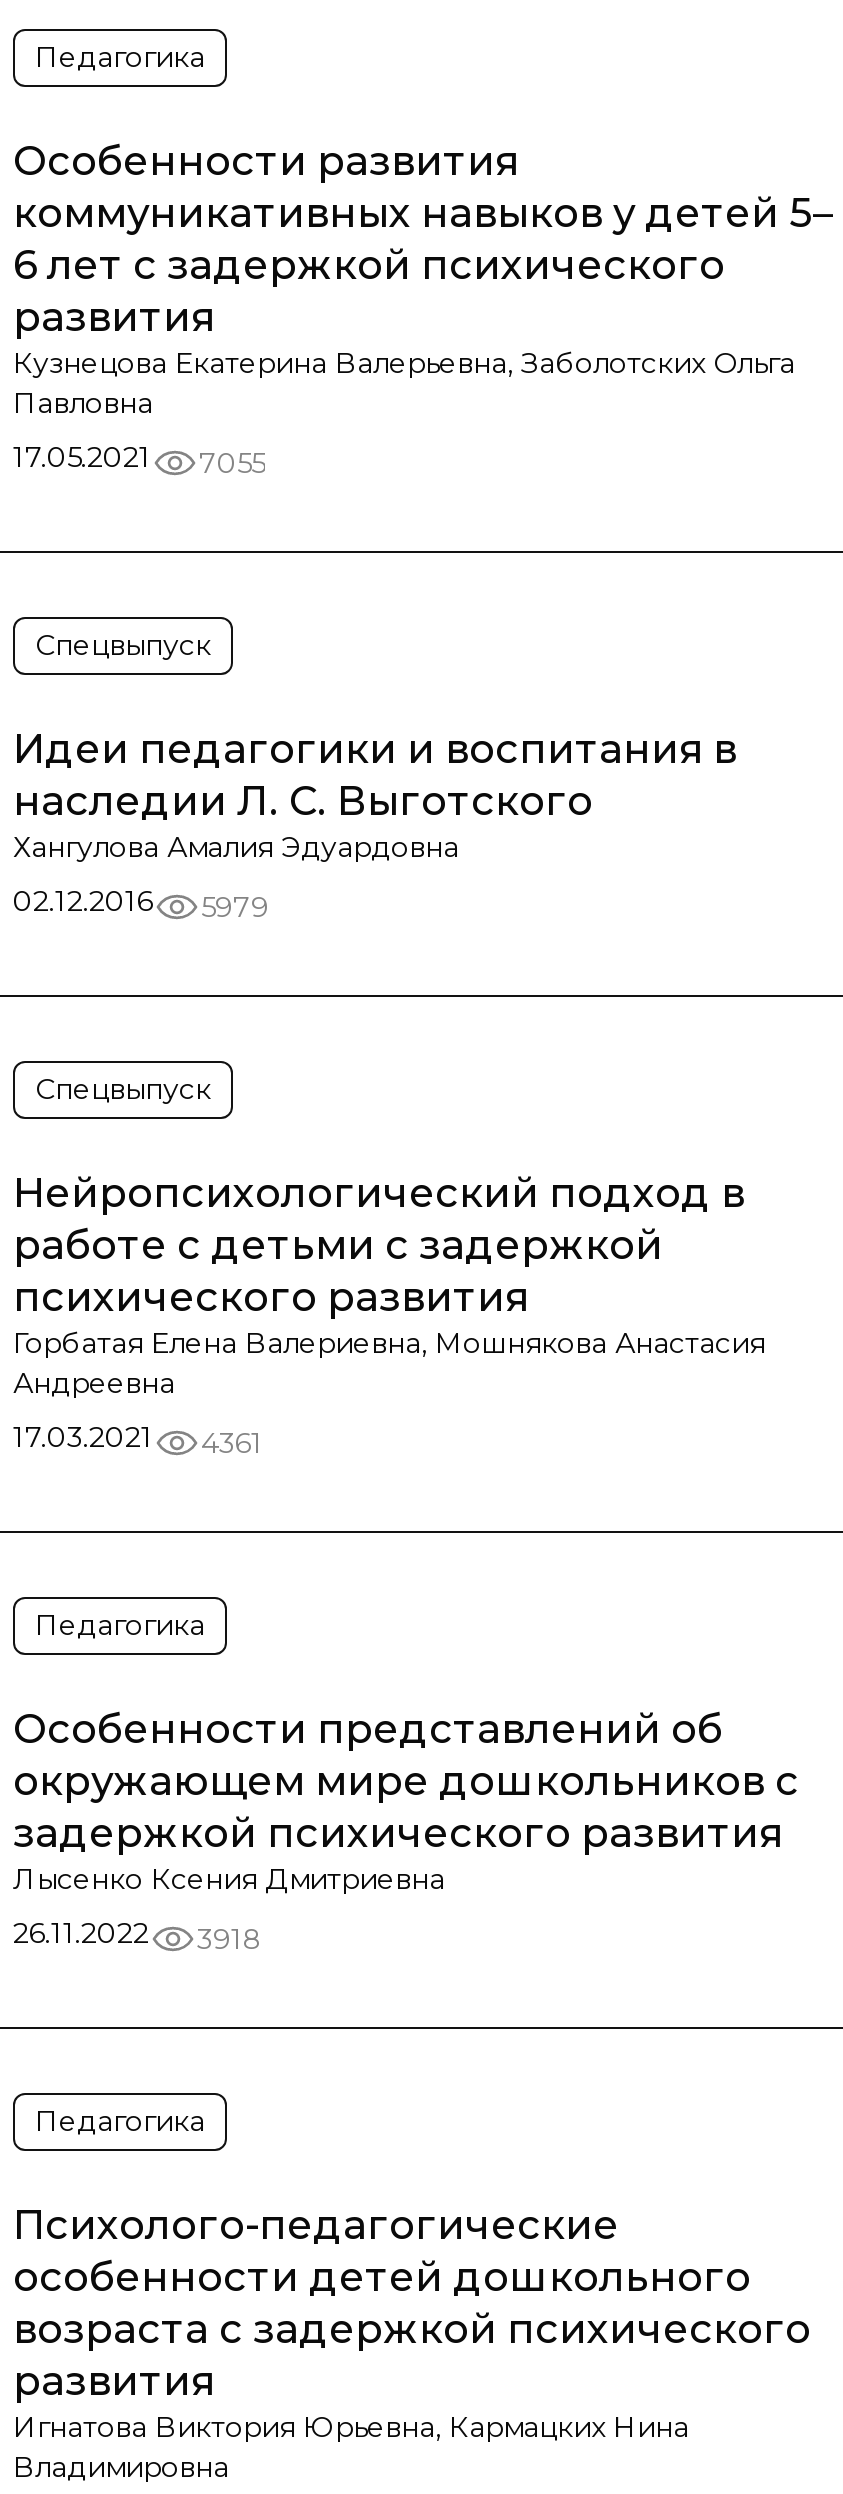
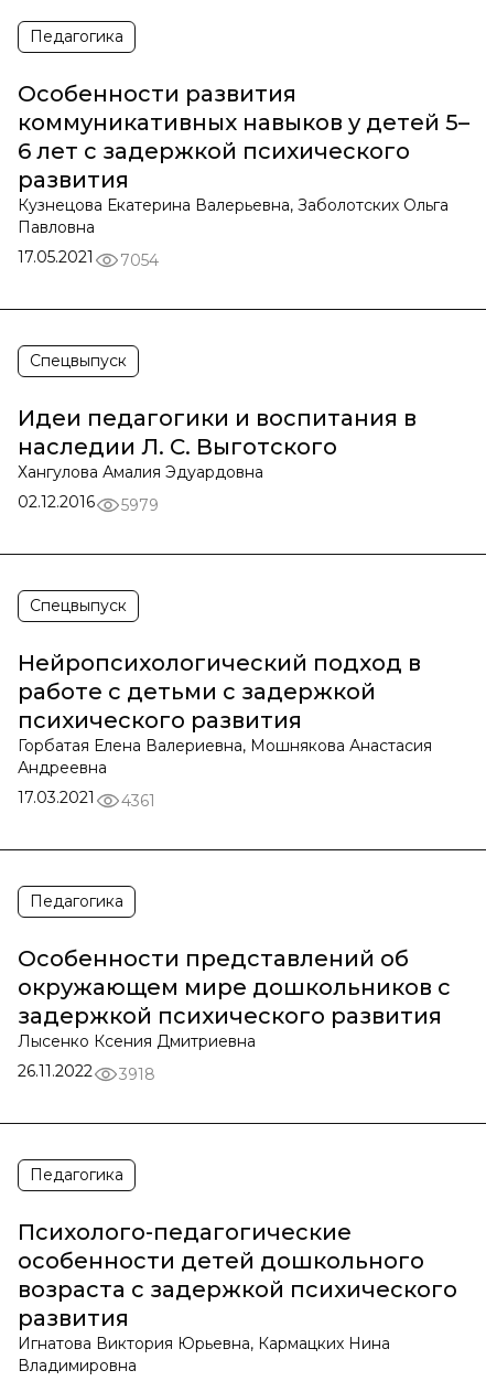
[13,439,265,480] 17.05.2021 7055 -> [18,247,159,270] 17.05.2021 7054

